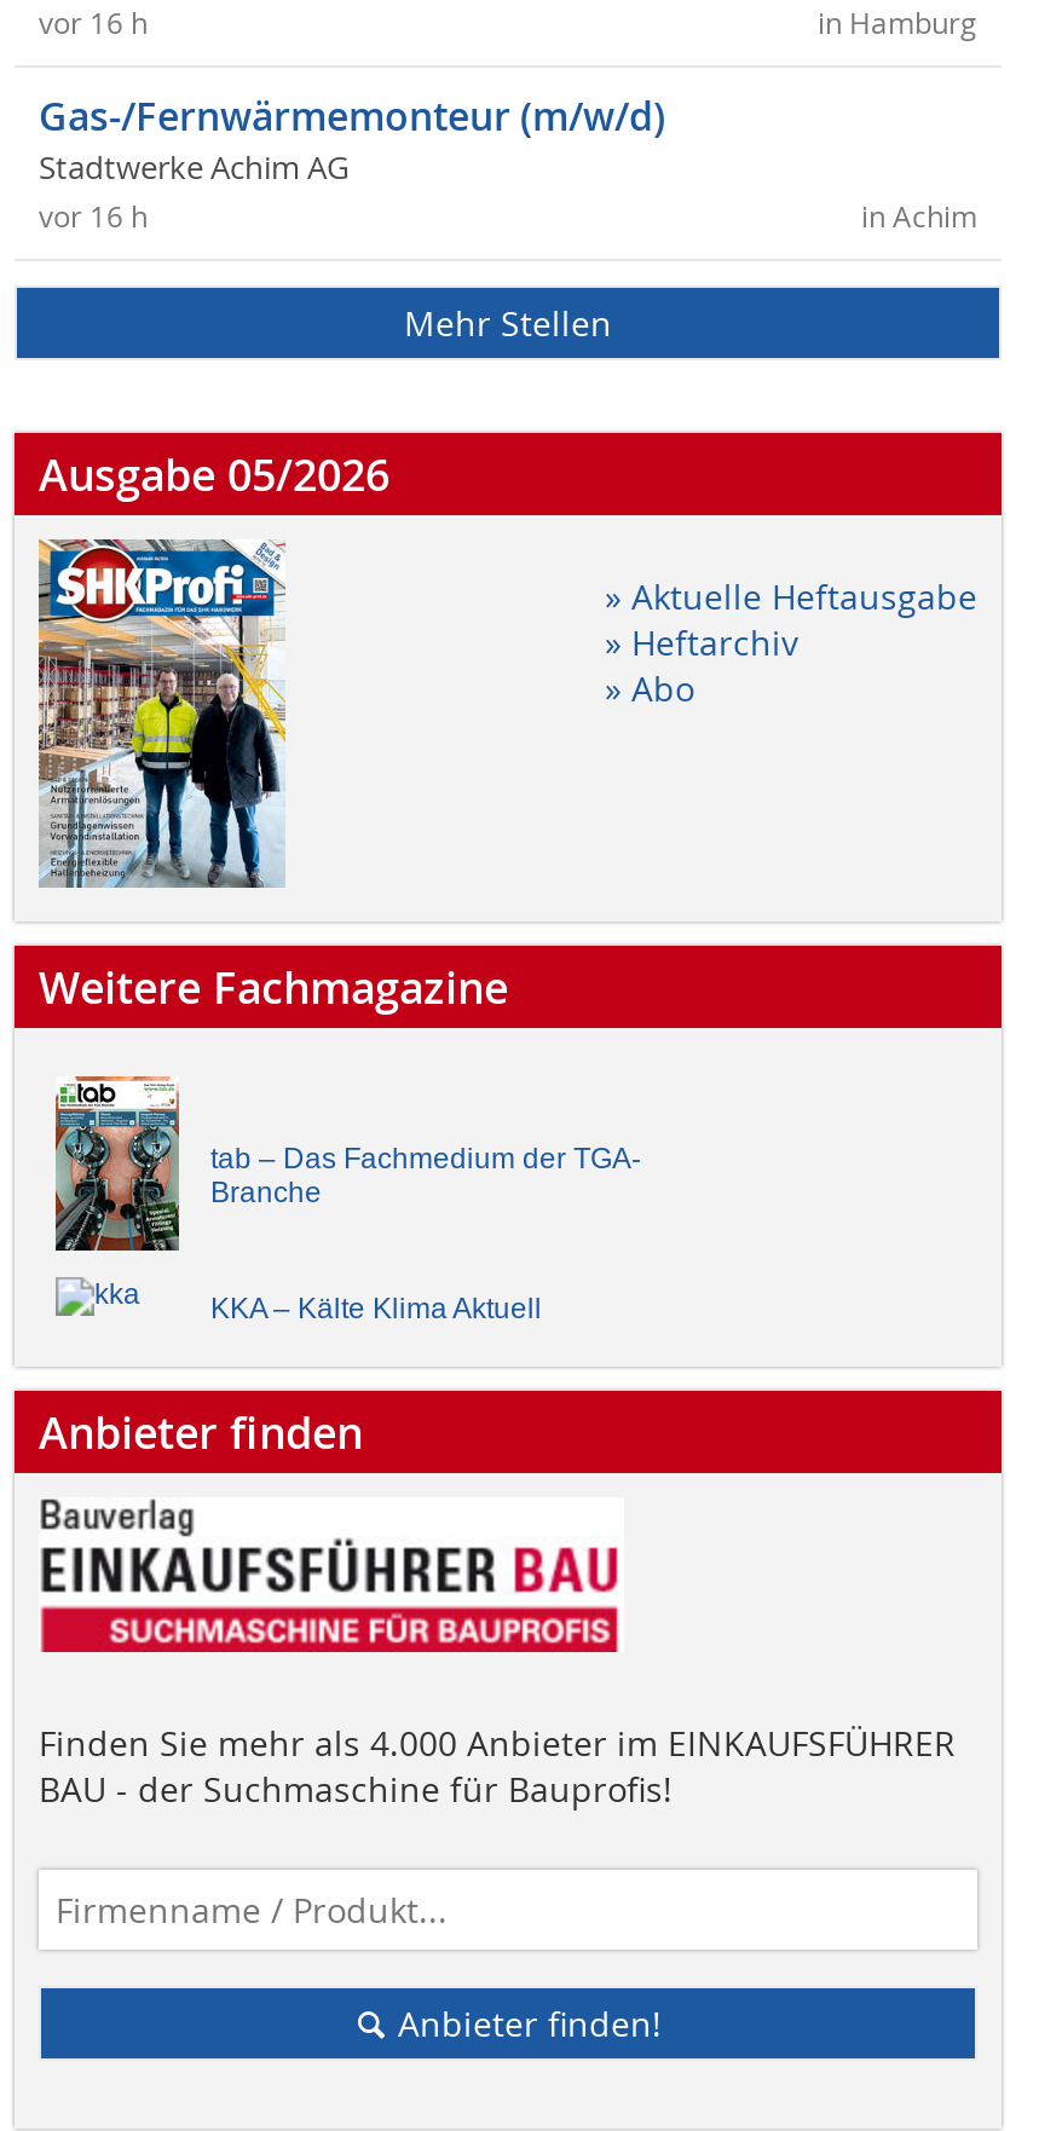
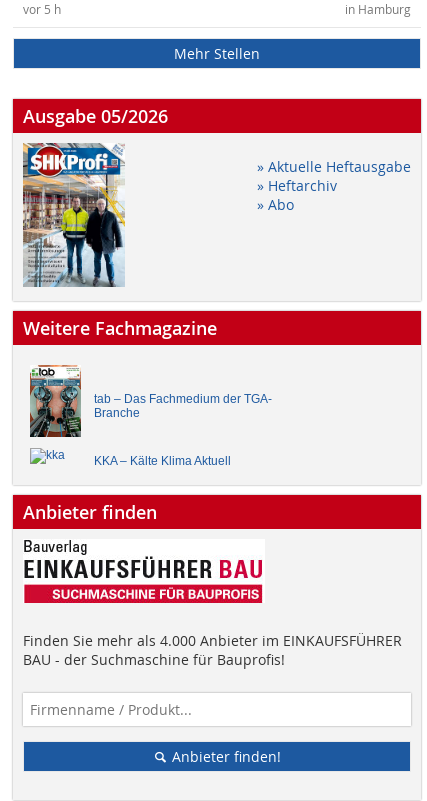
[39,6,977,235] vor 16 h | Gas-/Fernwärmemonteur (m/w/d) | Stadtwerke Achim AG | in Achim | vor 16 h -> [23,2,61,17] vor 5 h

